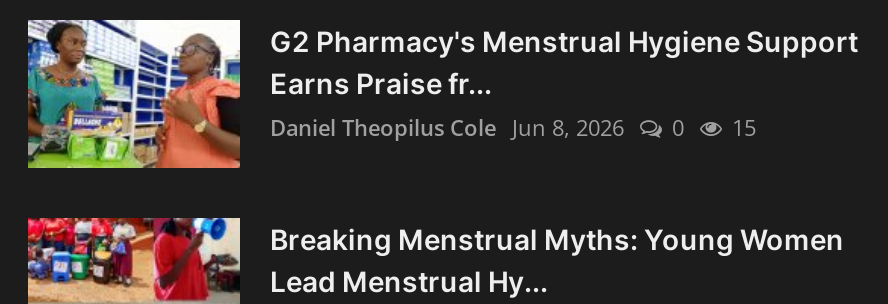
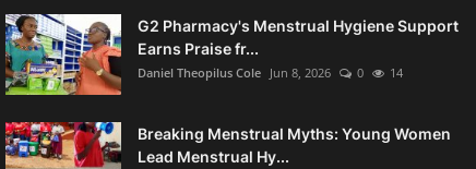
[270,112,756,142] Daniel Theopilus Cole Jun 8, 2026 0 15 -> [138,64,403,81] Daniel Theopilus Cole Jun 8, 2026 0 14

